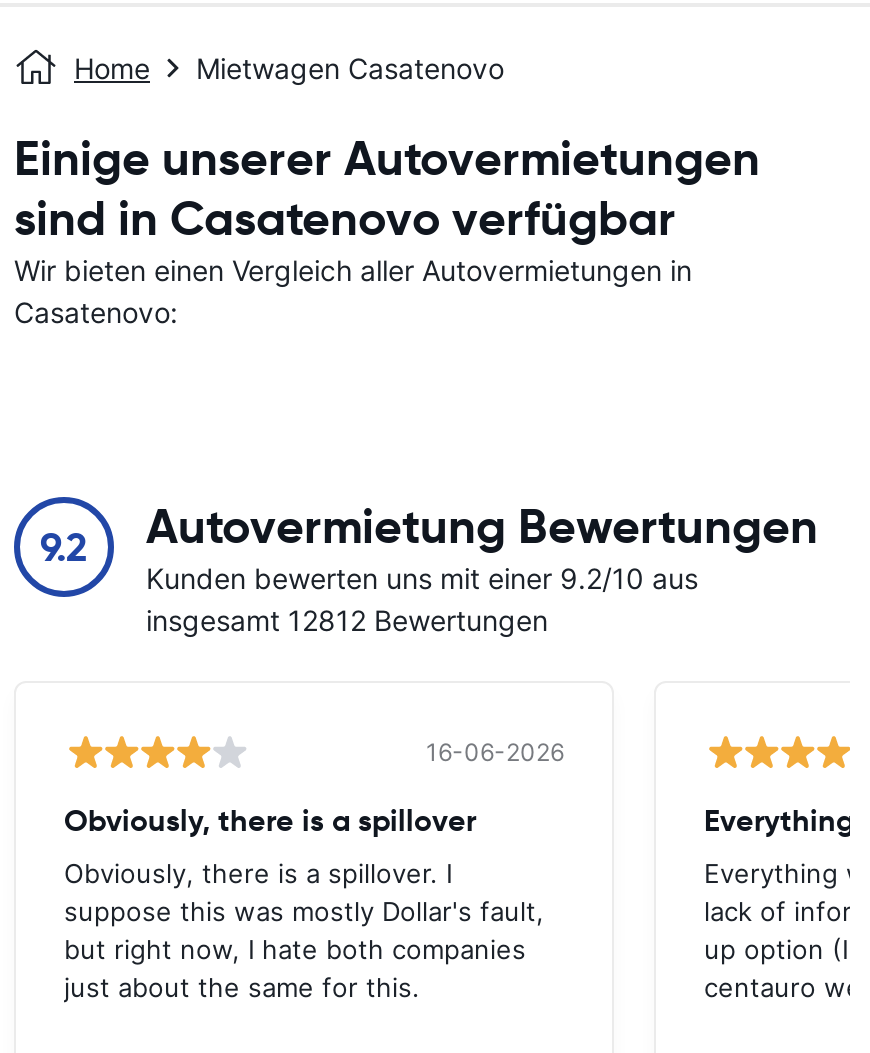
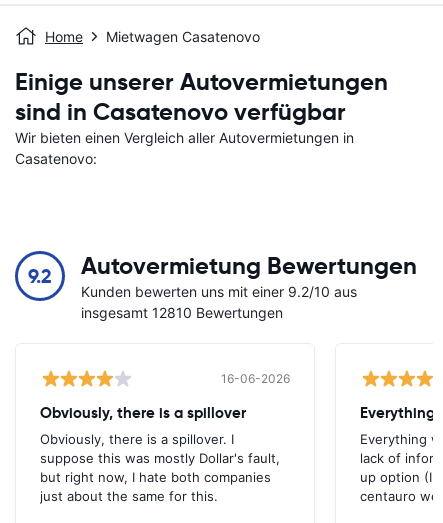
[146,603,548,637] insgesamt 12812 Bewertungen -> [81,304,283,321] insgesamt 12810 Bewertungen

